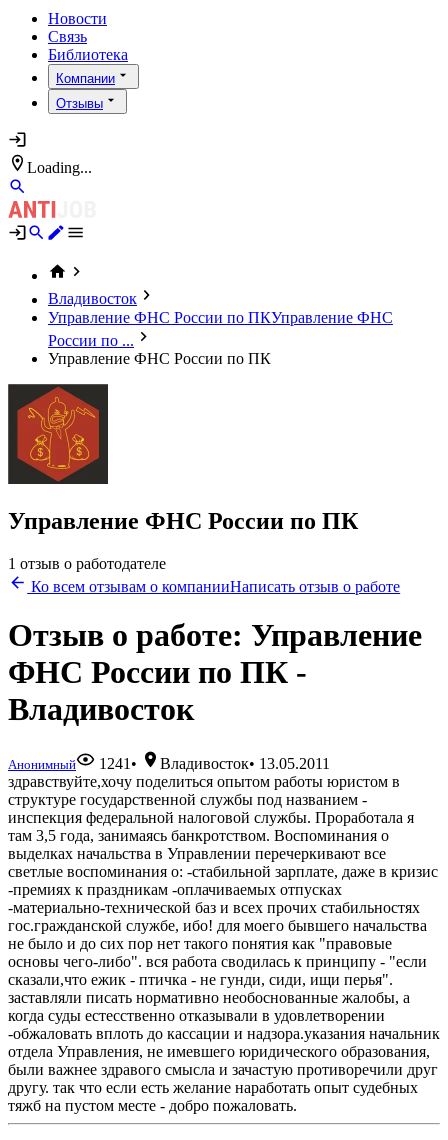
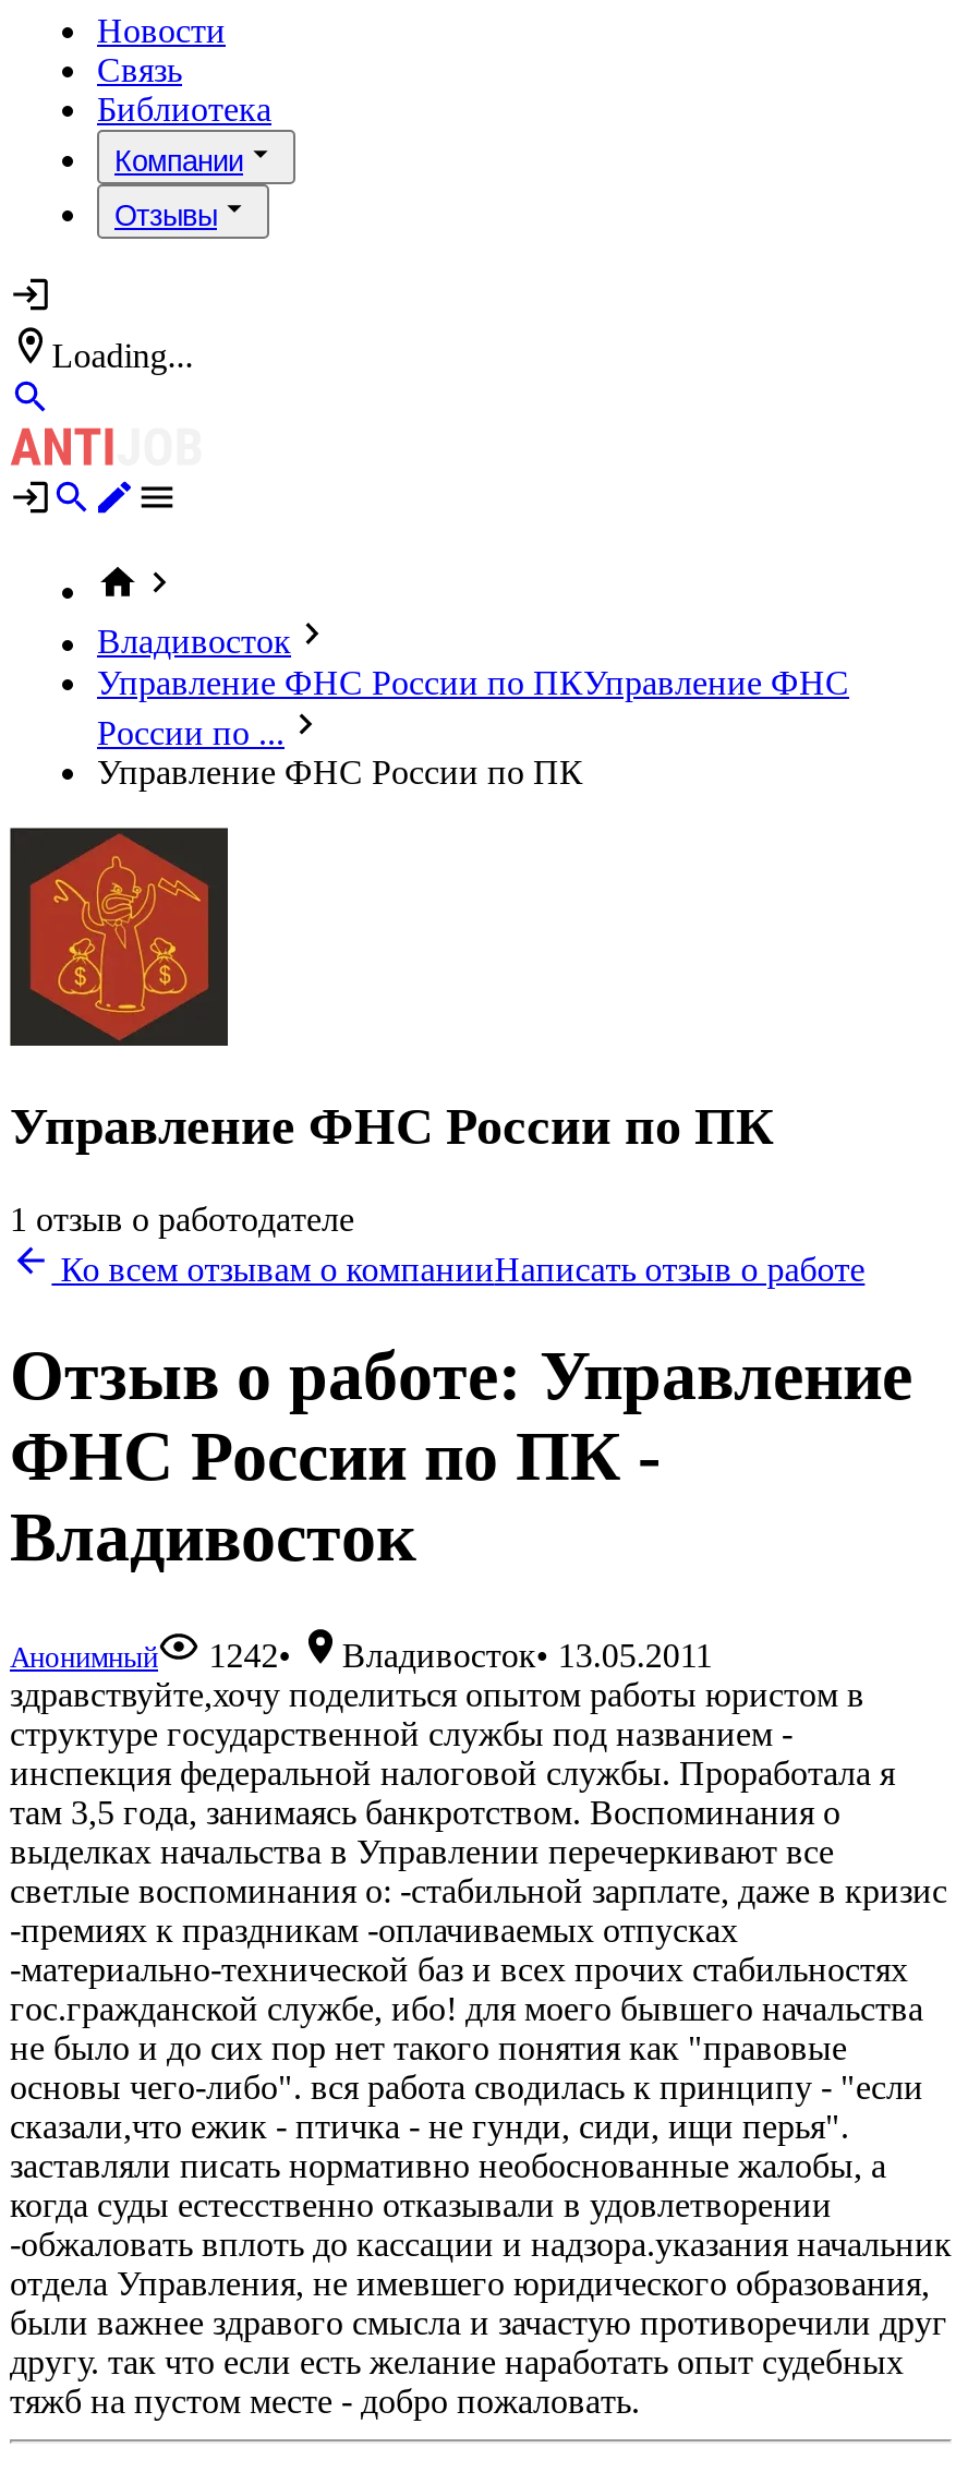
[8,755,330,772] Анонимный 1241• Владивосток• 13.05.2011 -> [10,1636,713,1673] Анонимный 1242• Владивосток• 13.05.2011

